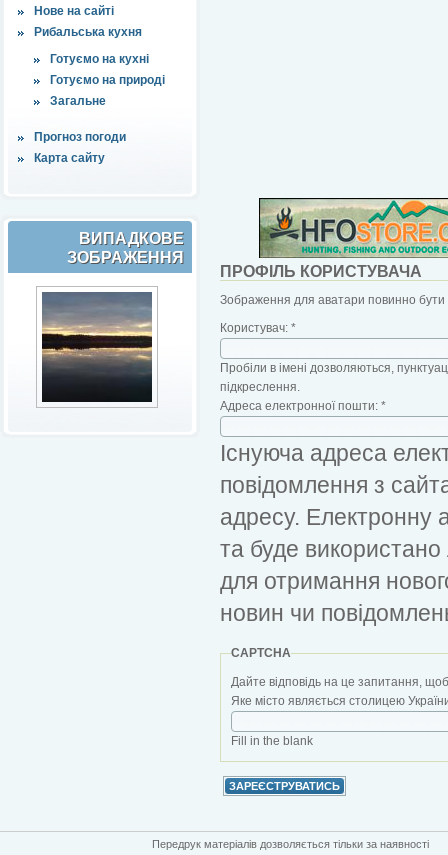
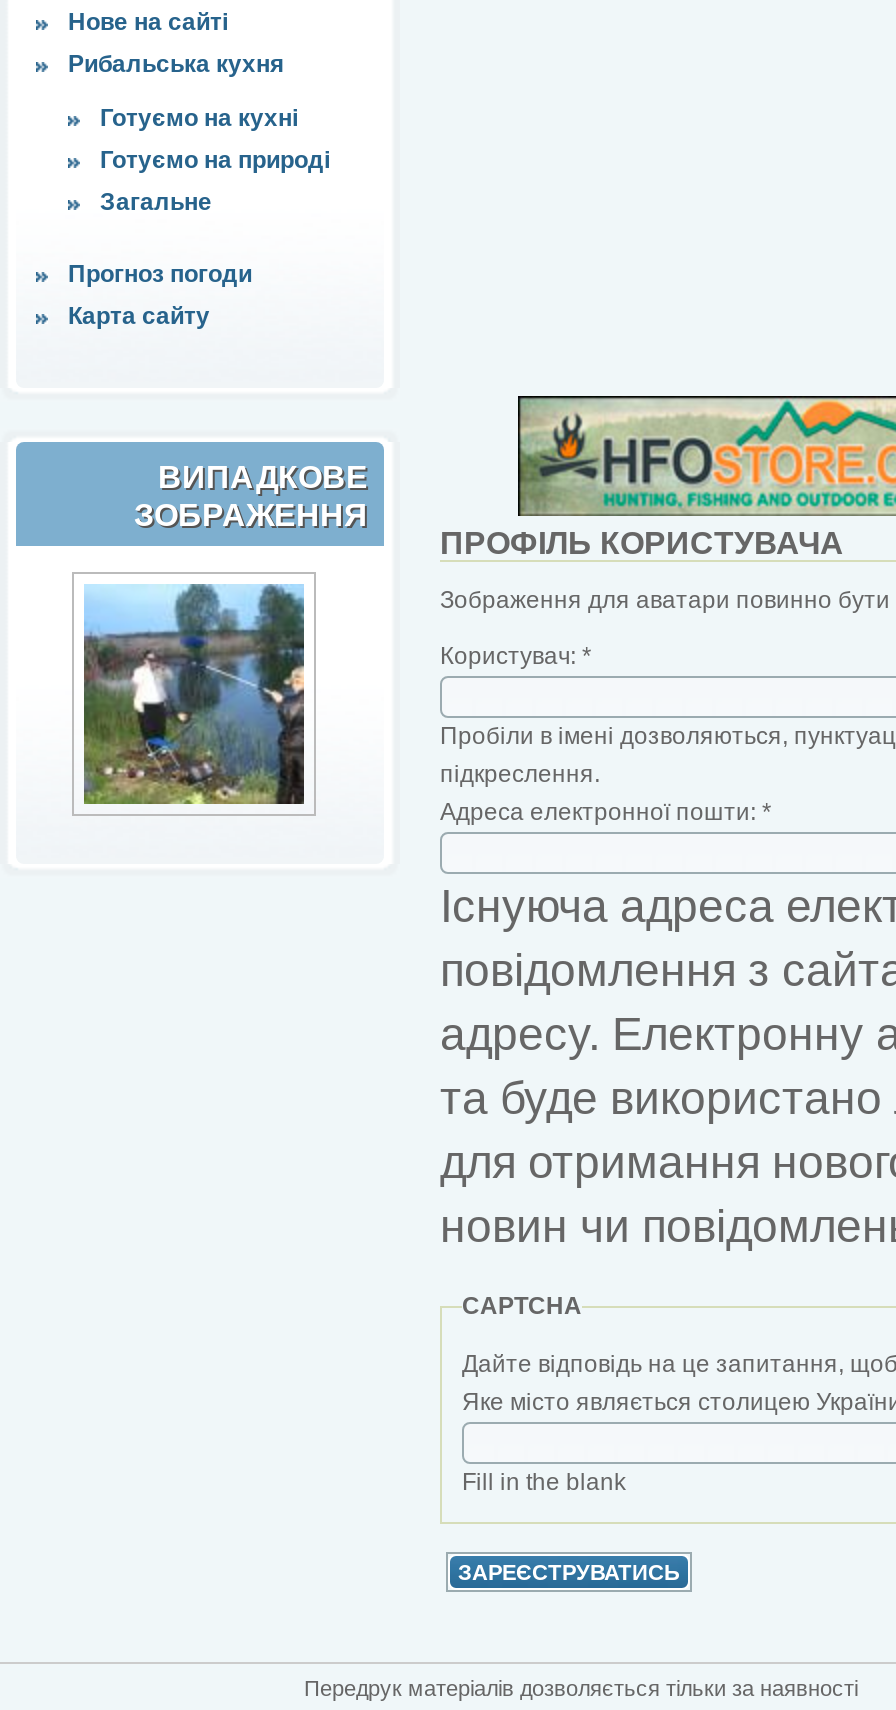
[41,291,153,403] [image] -> [82,582,306,806] [image]

